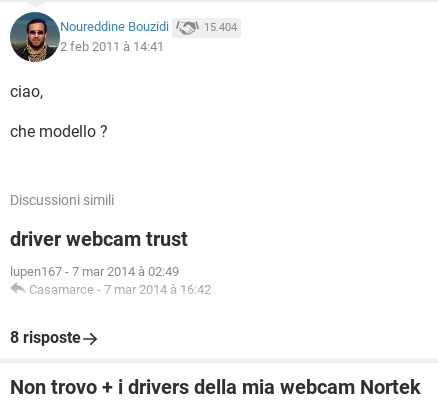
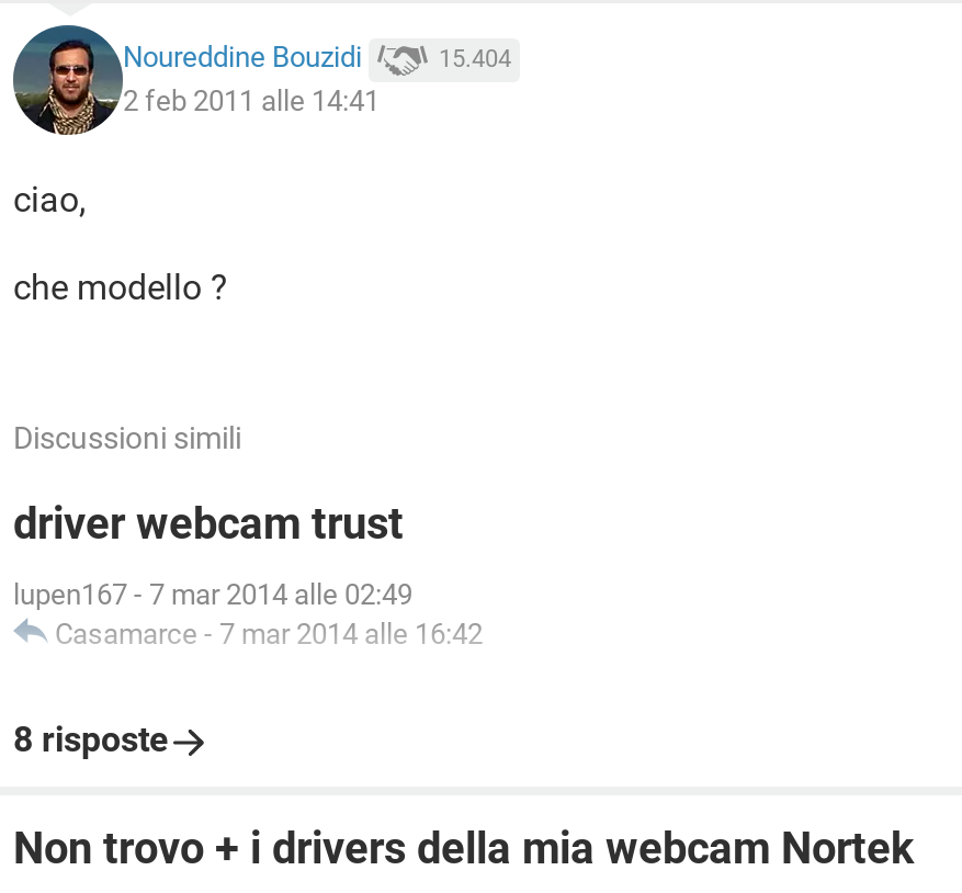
[60,39,164,54] 2 feb 2011 à 14:41 -> [123,84,380,117] 2 feb 2011 alle 14:41
[10,264,179,279] lupen167 - 7 mar 2014 à 02:49 -> [13,578,412,611] lupen167 - 7 mar 2014 alle 02:49
[29,282,211,297] Casamarce - 7 mar 2014 à 16:42 -> [55,618,483,651] Casamarce - 7 mar 2014 alle 16:42

